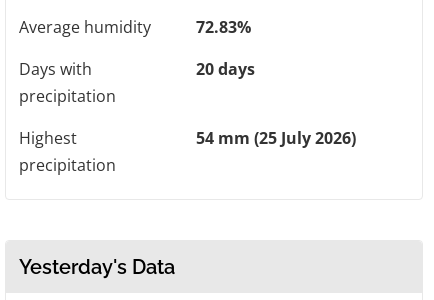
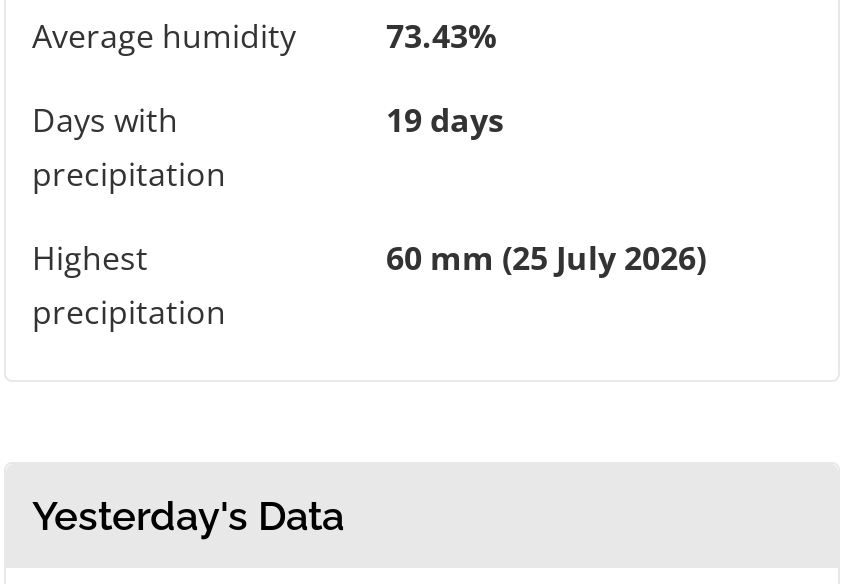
[196,16,251,38] 72.83% -> [386,13,496,57] 73.43%
[196,58,255,80] 20 days -> [386,97,504,141] 19 days
[196,127,356,149] 54 mm (25 July 2026) -> [386,235,706,279] 60 mm (25 July 2026)

